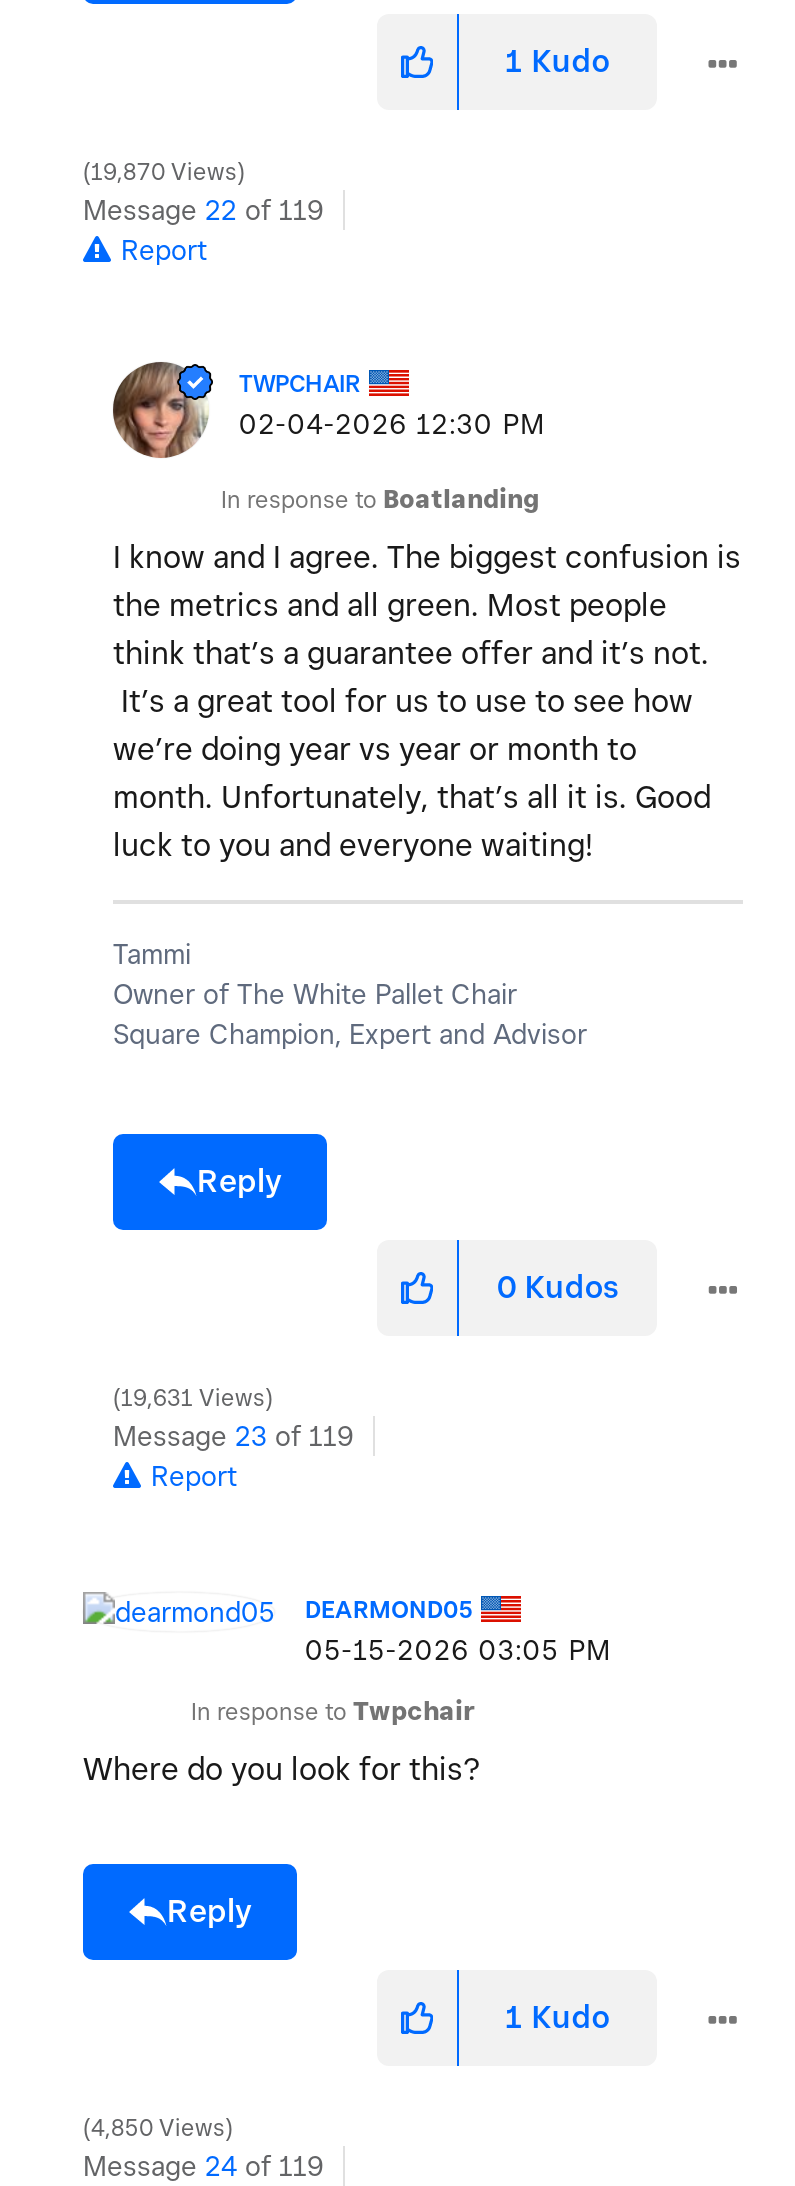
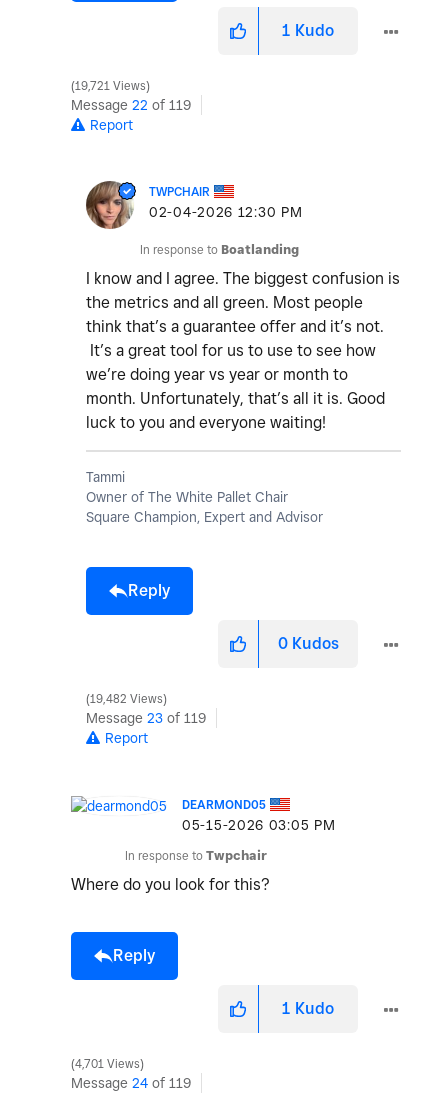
[85,159,243,187] 19,870 Views -> [72,79,149,93] 19,721 Views
[115,1385,271,1413] 19,631 Views -> [87,692,166,706] 19,482 Views
[85,2115,231,2143] 4,850 Views -> [72,1057,143,1071] 4,701 Views

